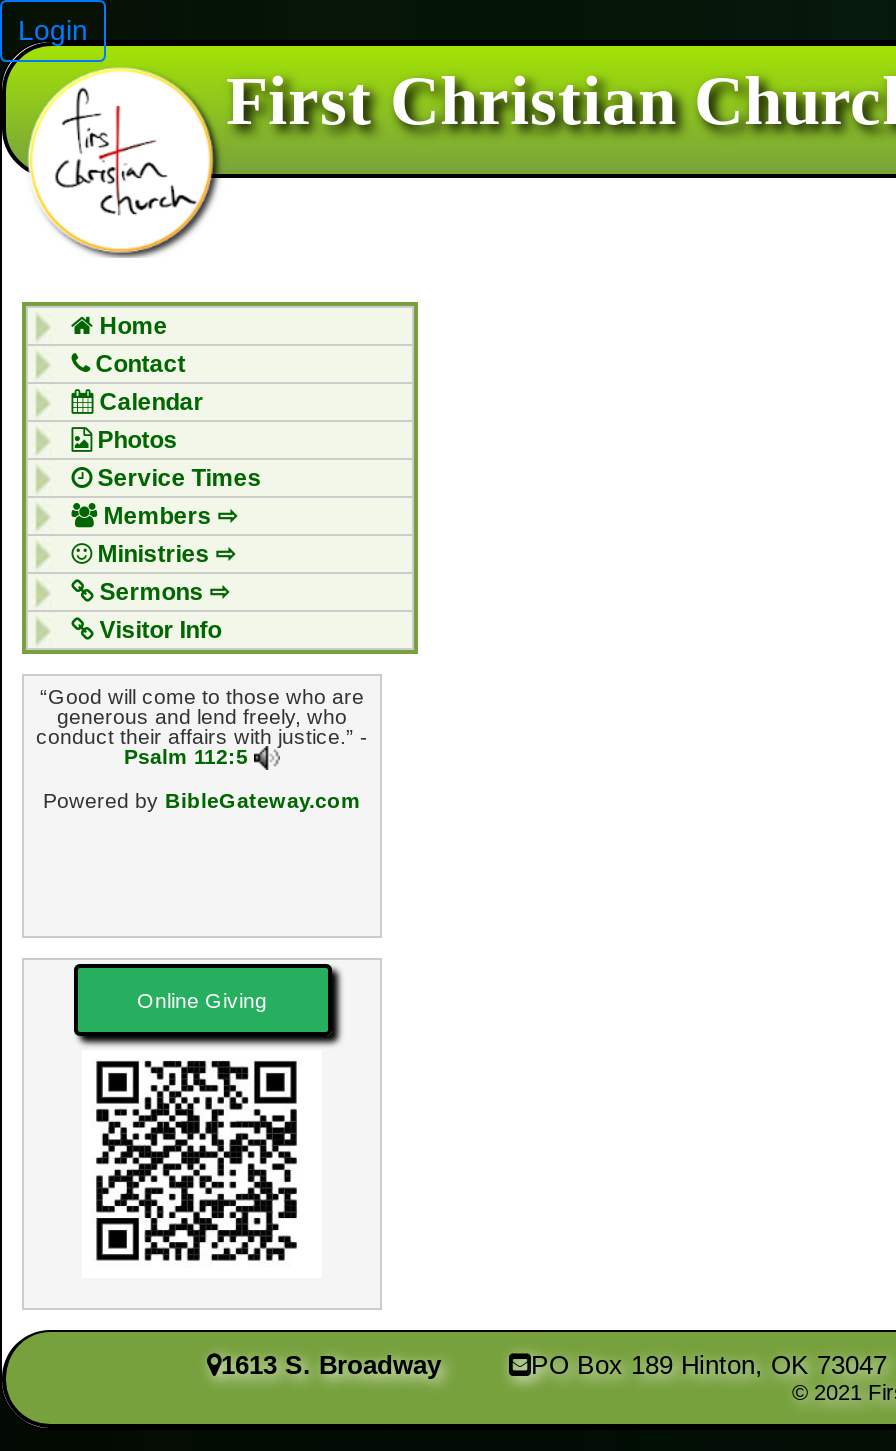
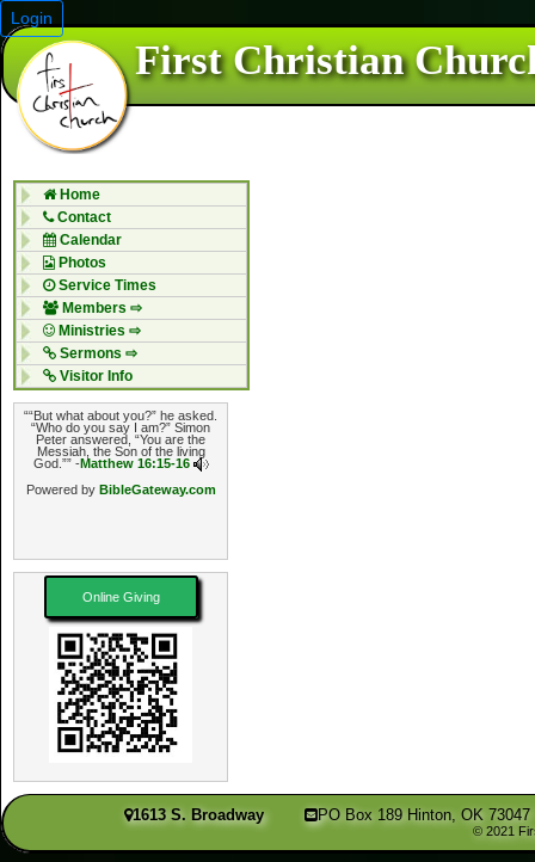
[36,684,368,768] “Good will come to those who are | generous and lend freely, who | conduct their affairs with justice.” - | Psalm 112:5 -> [24,408,217,470] ““But what about you?” he asked. | “Who do you say I am?” Simon | Peter answered, “You are the | Messiah, the Son of the living | God.”” -Matthew 16:15-16

